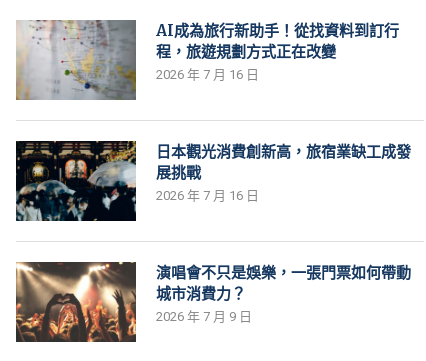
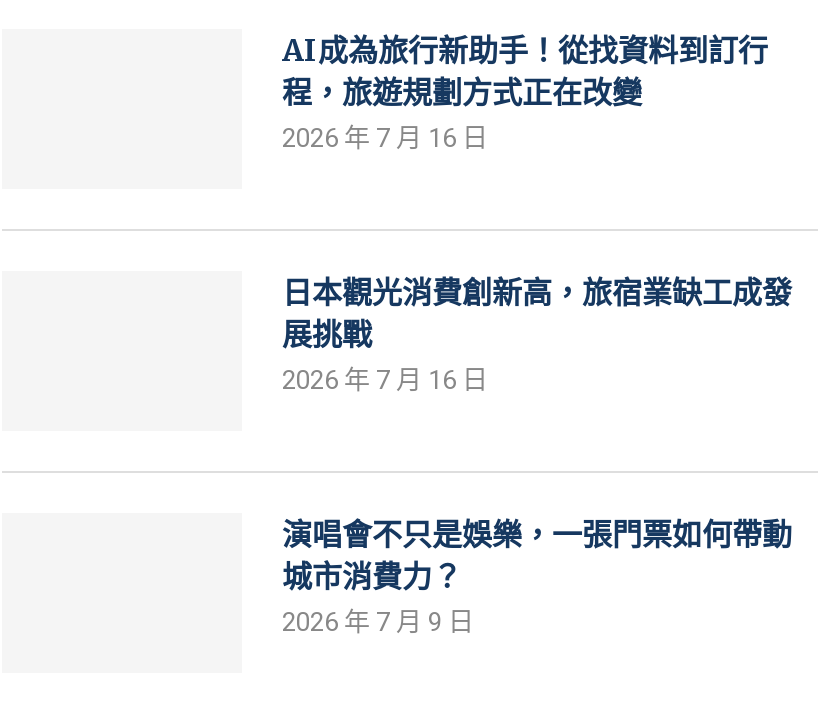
[15,19,137,101] [image] -> none
[15,140,137,222] [image] -> none
[15,261,137,343] [image] -> none

